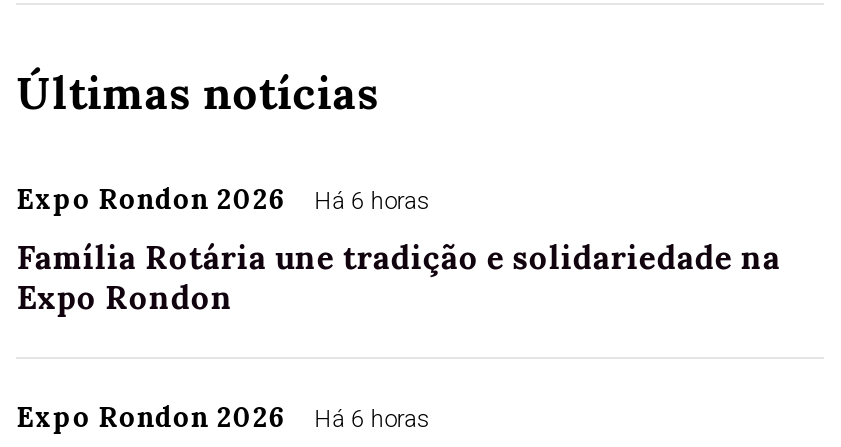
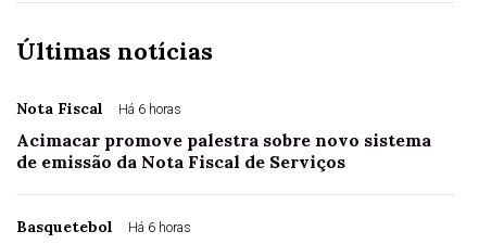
[17,182,287,218] Expo Rondon 2026 -> [17,99,104,119] Nota Fiscal
[17,238,781,318] Família Rotária une tradição e solidariedade na | Expo Rondon -> [17,129,432,173] Acimacar promove palestra sobre novo sistema | de emissão da Nota Fiscal de Serviços
[17,400,287,436] Expo Rondon 2026 -> [17,217,113,237] Basquetebol

